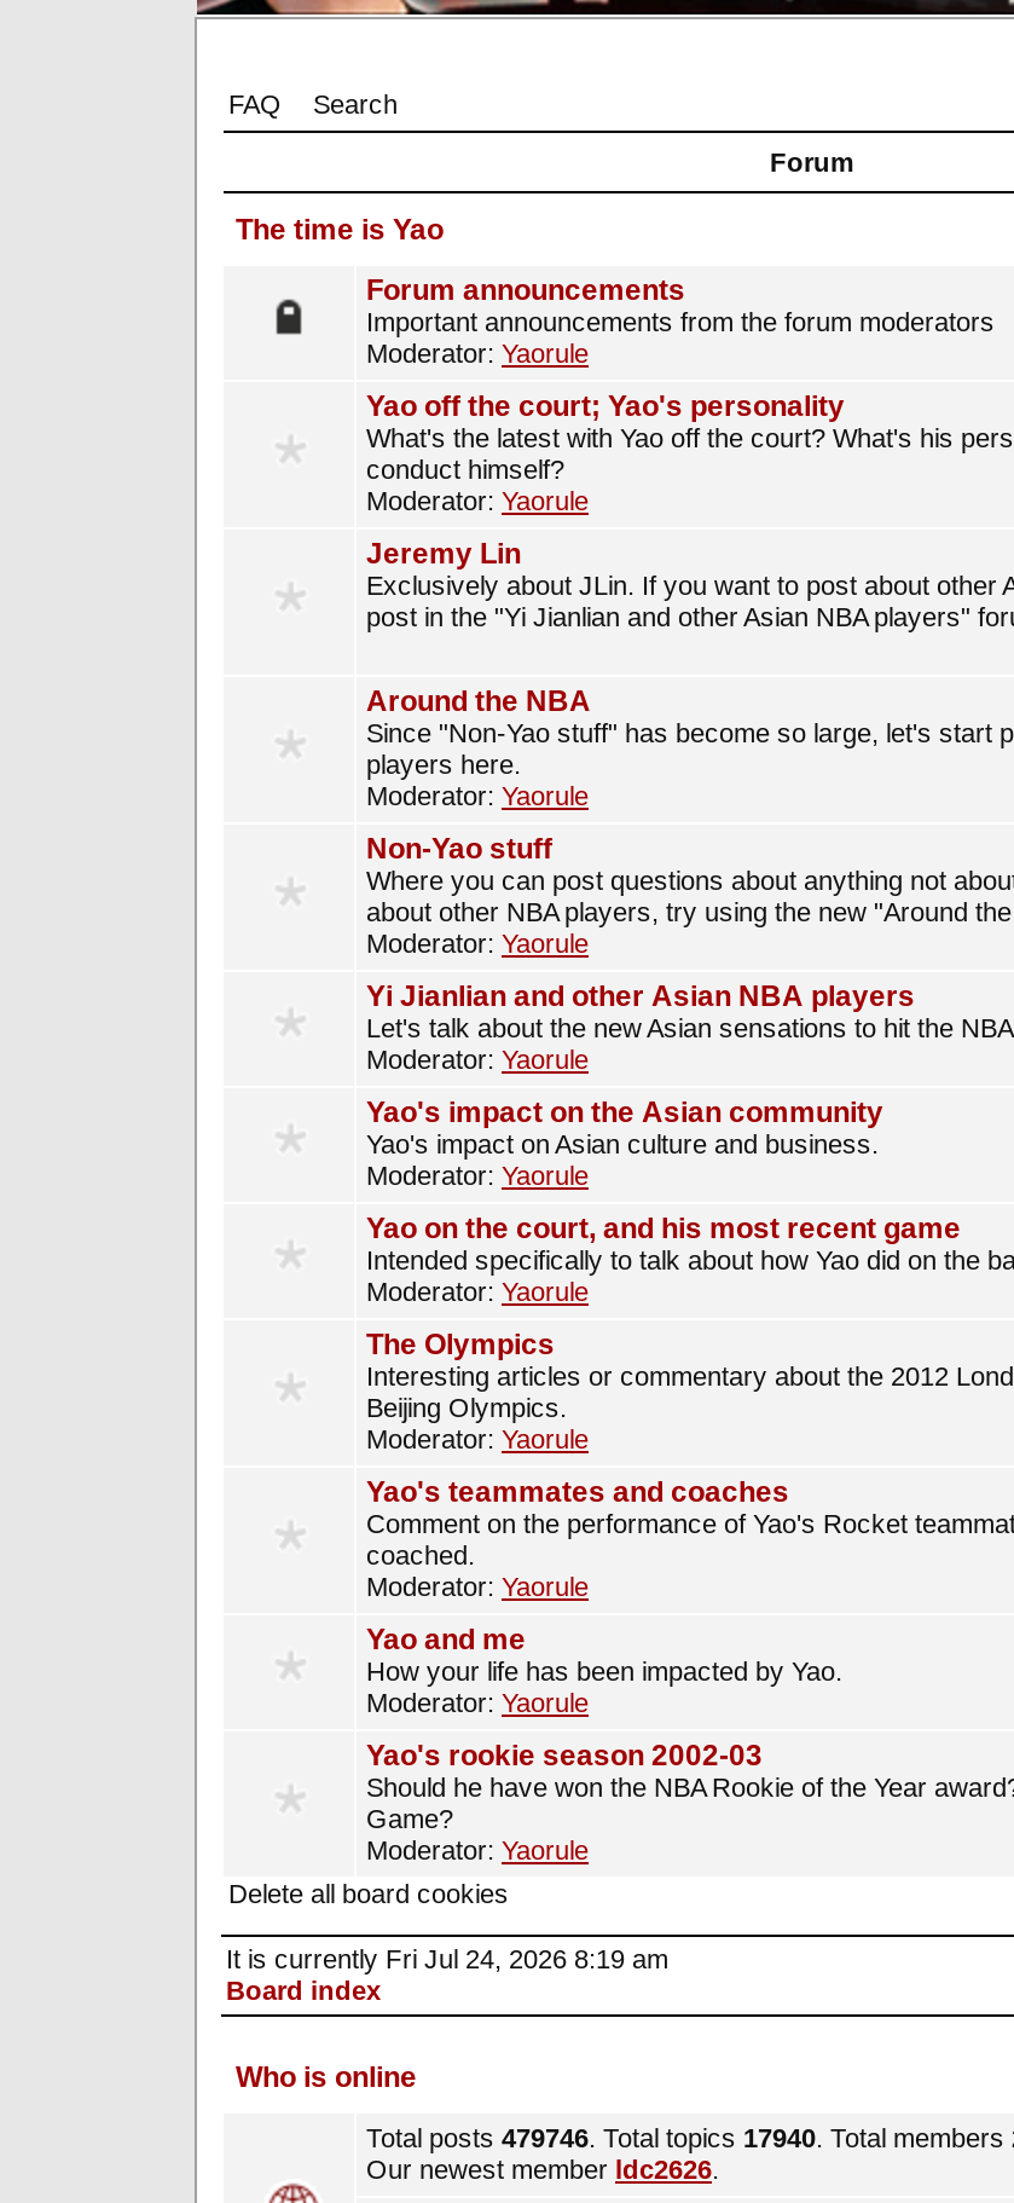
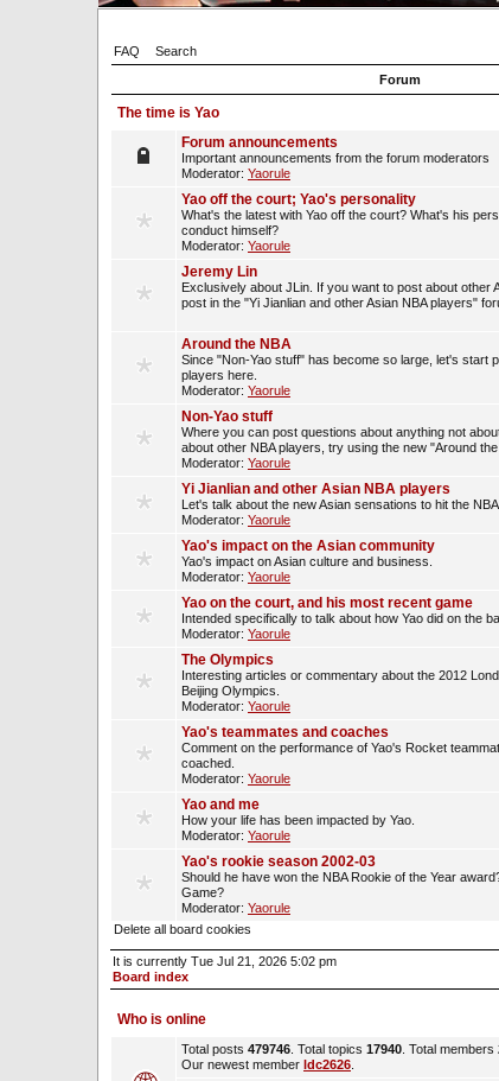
[226,1944,668,1973] It is currently Fri Jul 24, 2026 8:19 am -> [113,954,337,968] It is currently Tue Jul 21, 2026 5:02 pm

